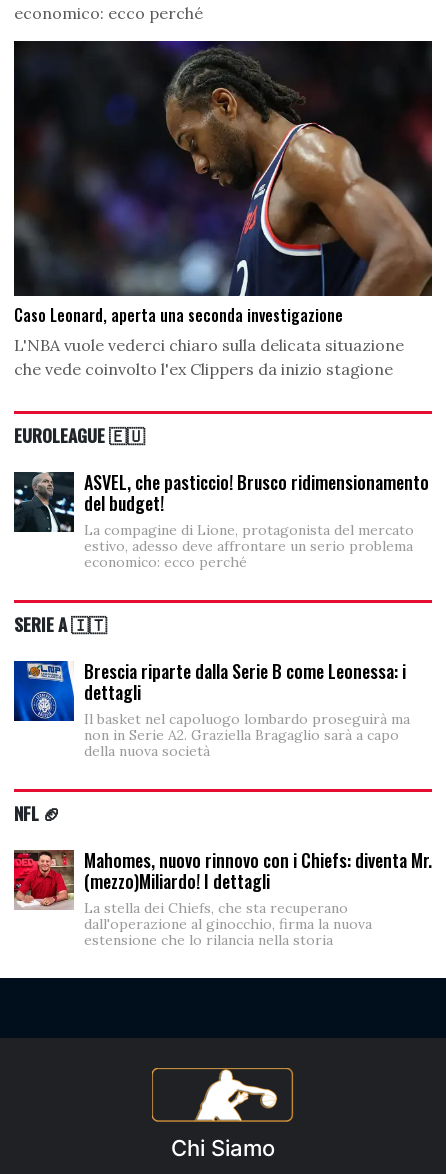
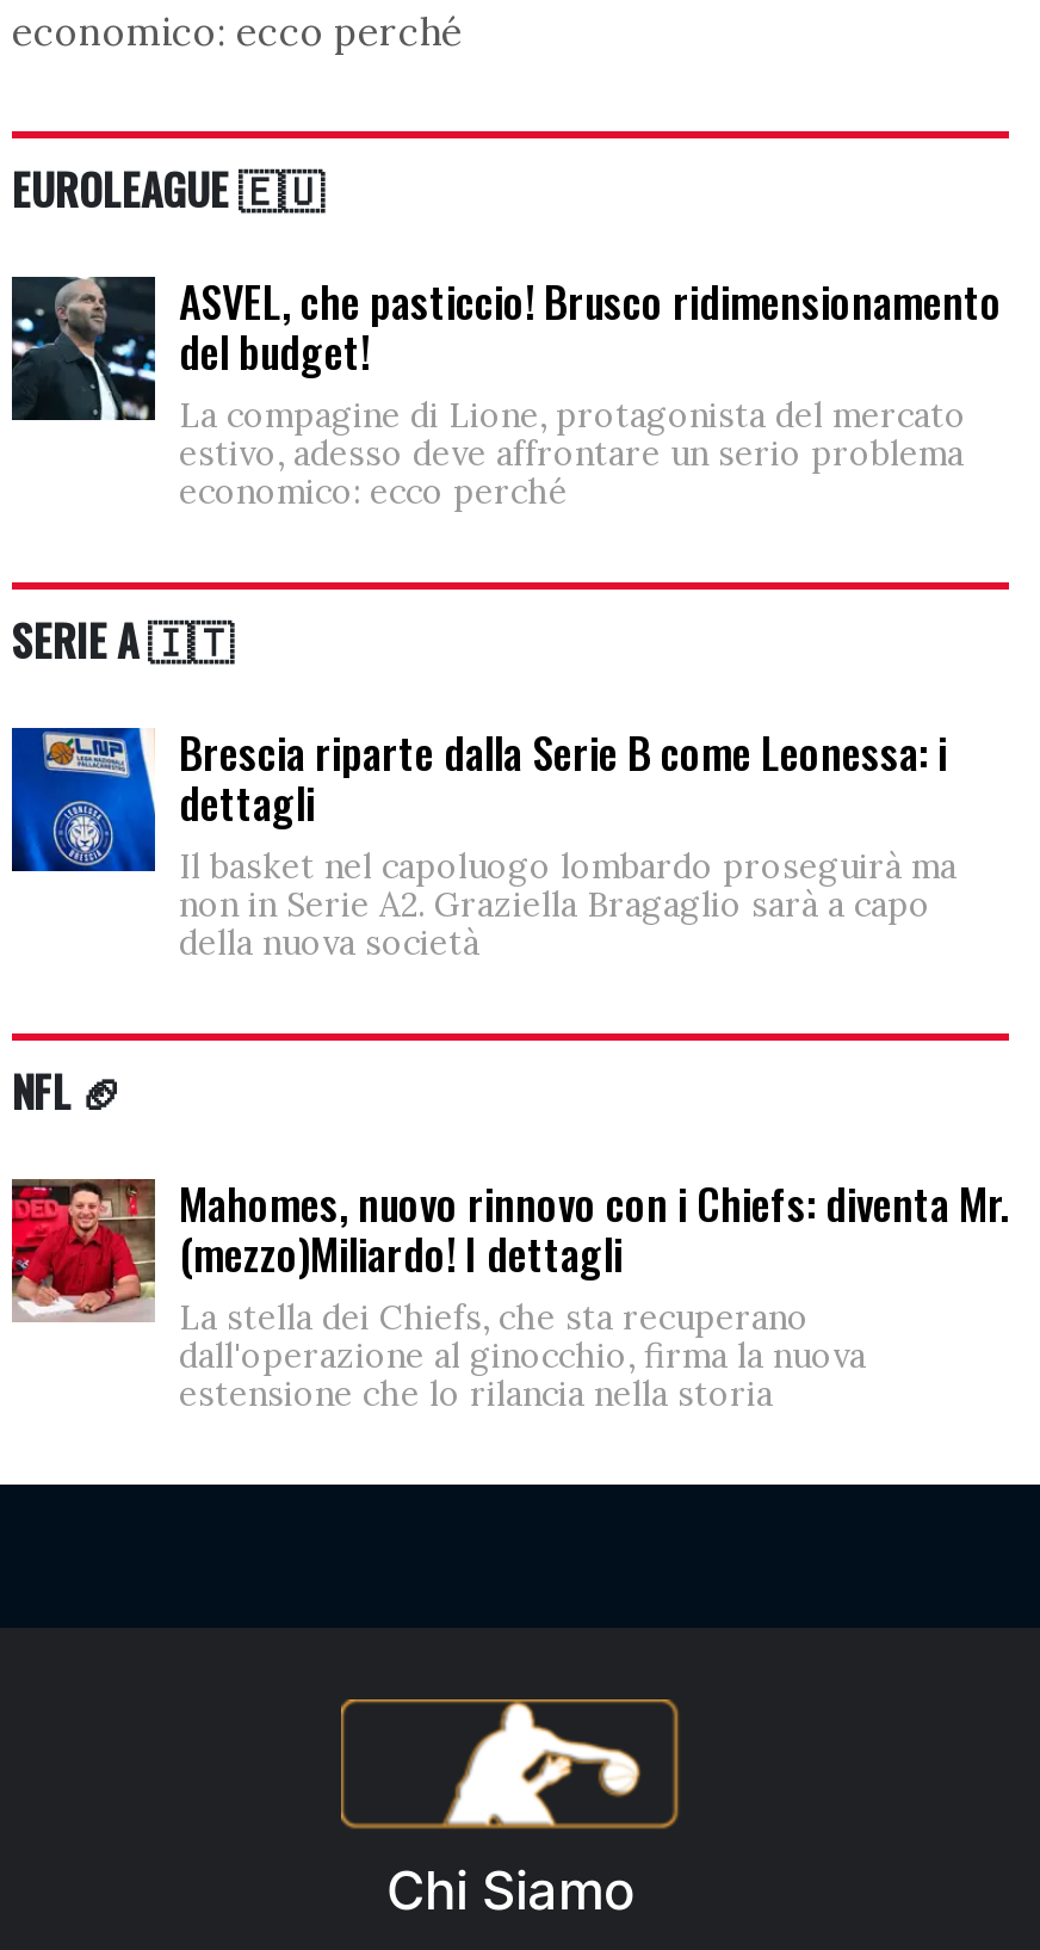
[13,40,433,379] [image] | Caso Leonard, aperta una seconda investigazione | L'NBA vuole vederci chiaro sulla delicata situazione | che vede coinvolto l'ex Clippers da inizio stagione -> none

